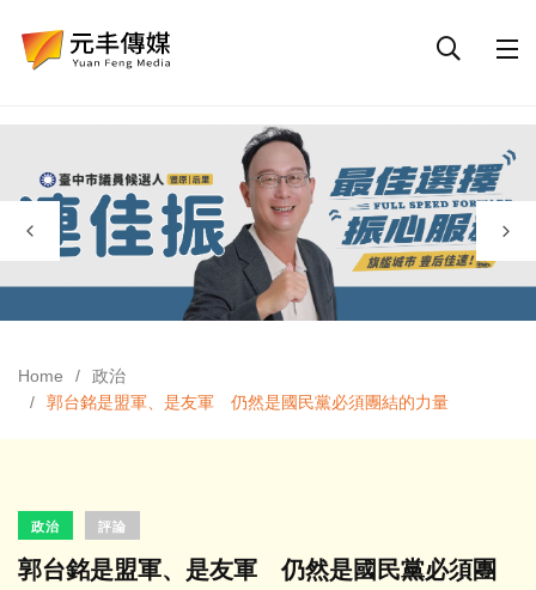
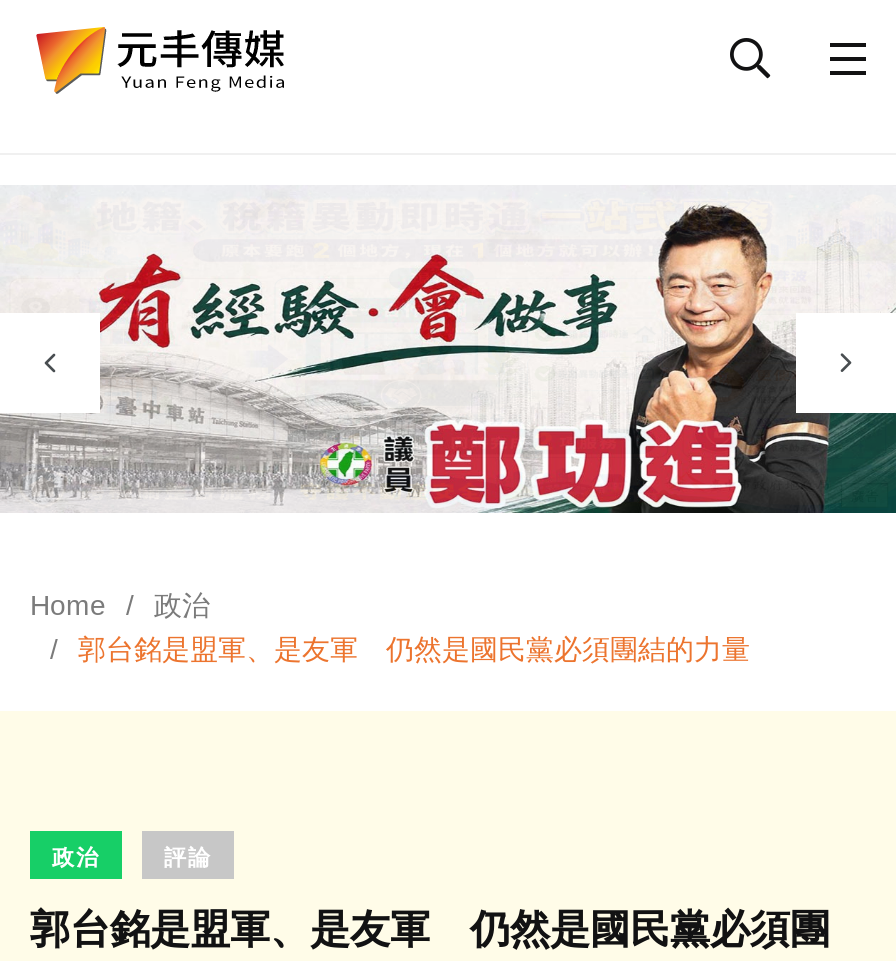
[4,126,532,322] [image] -> [6,189,890,515] [image]

